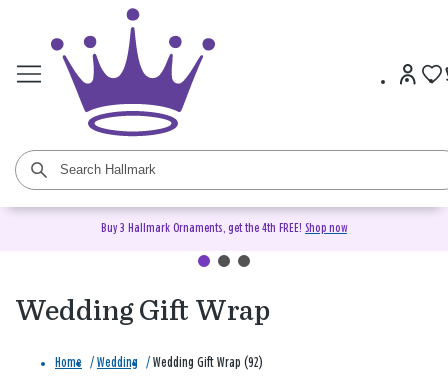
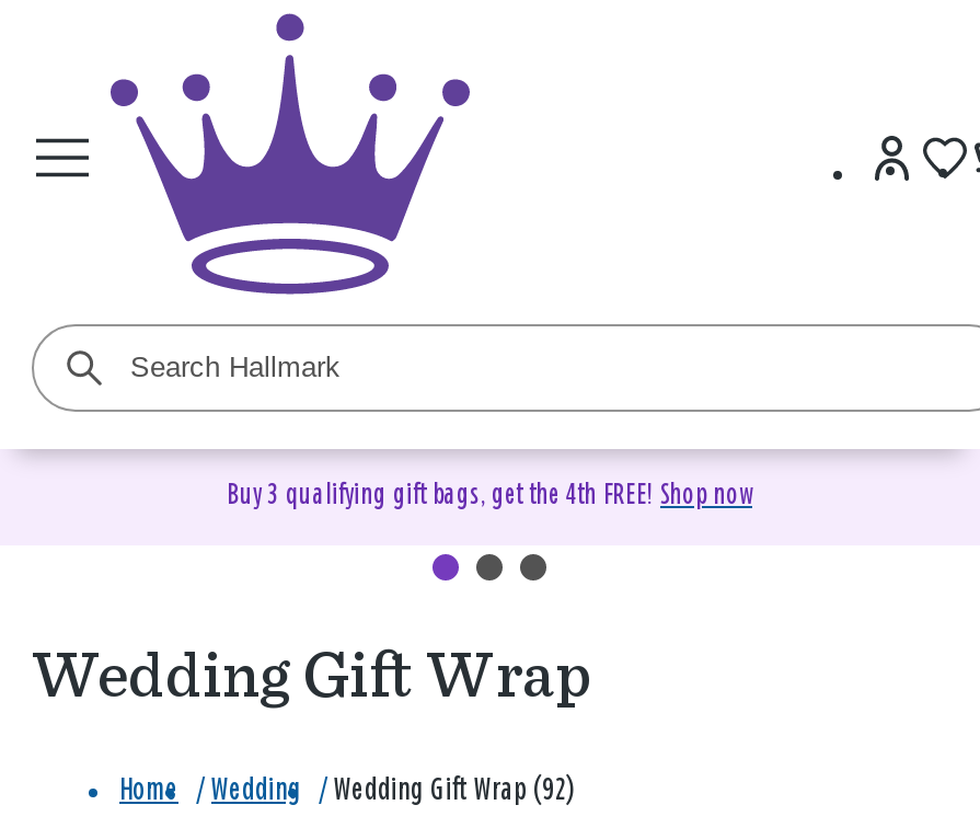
[101,222,347,235] Buy 3 Hallmark Ornaments, get the 4th FREE! Shop now -> [227,482,752,511] Buy 3 qualifying gift bags, get the 4th FREE! Shop now

